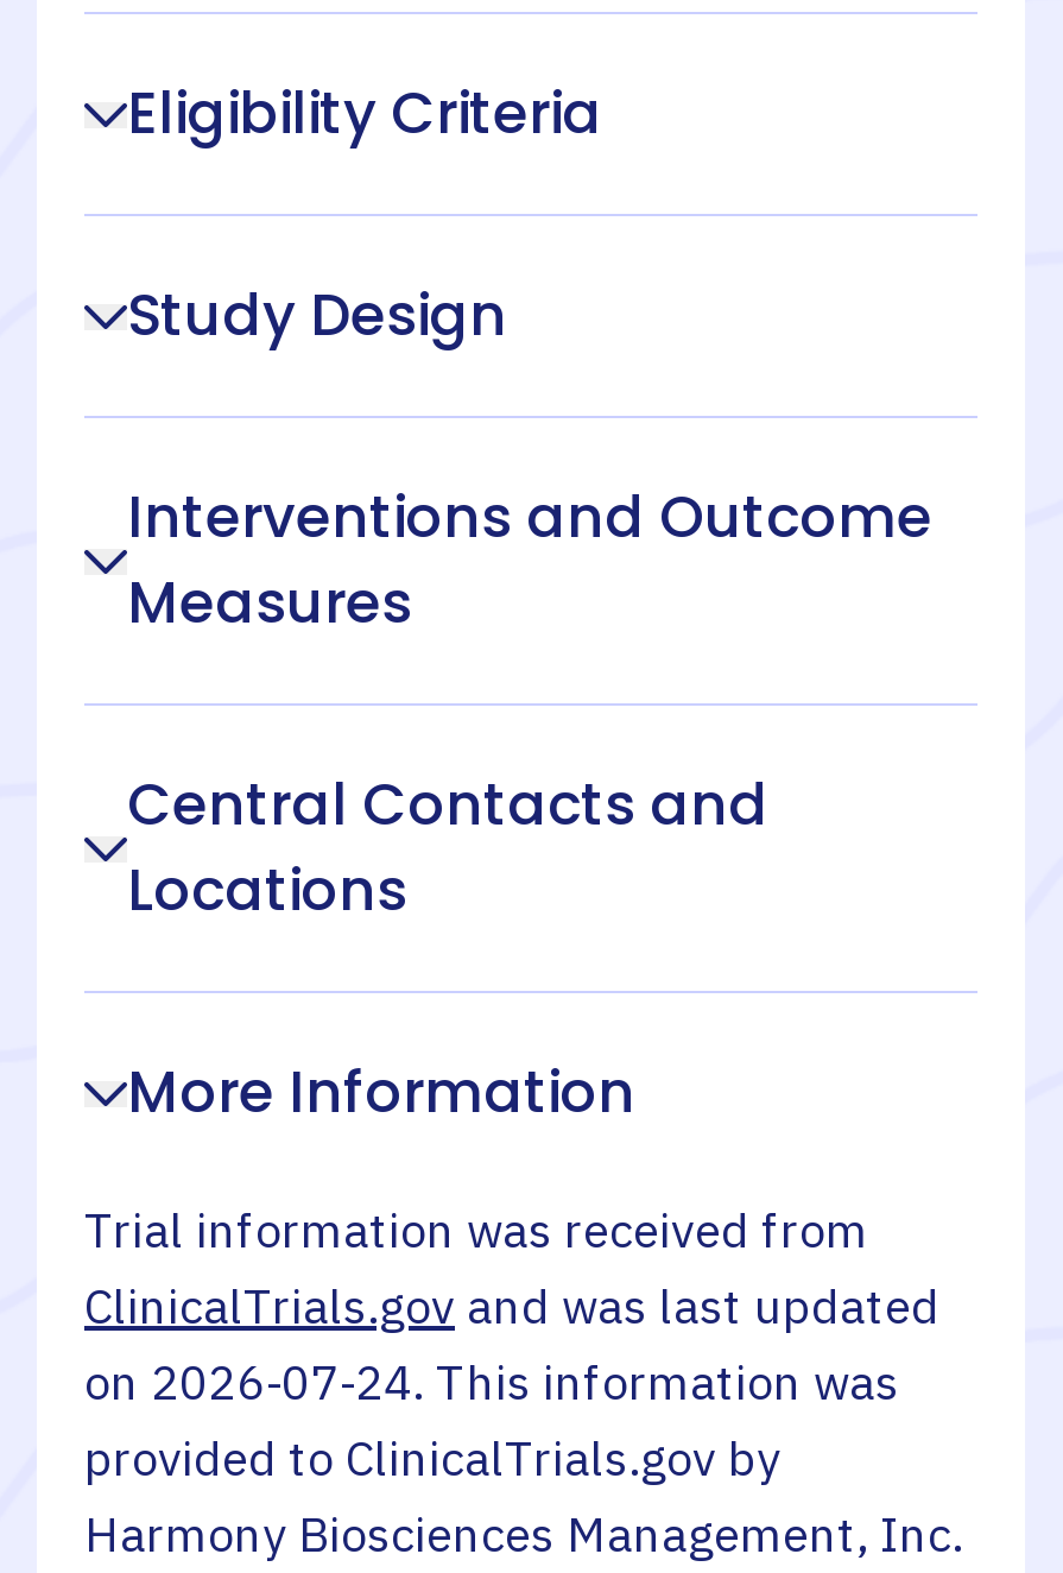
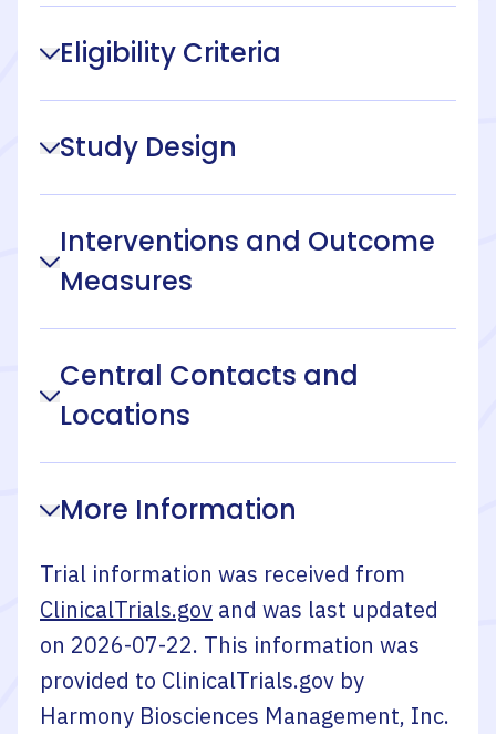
[84,1350,899,1414] on 2026-07-24. This information was -> [40,630,420,660] on 2026-07-22. This information was

